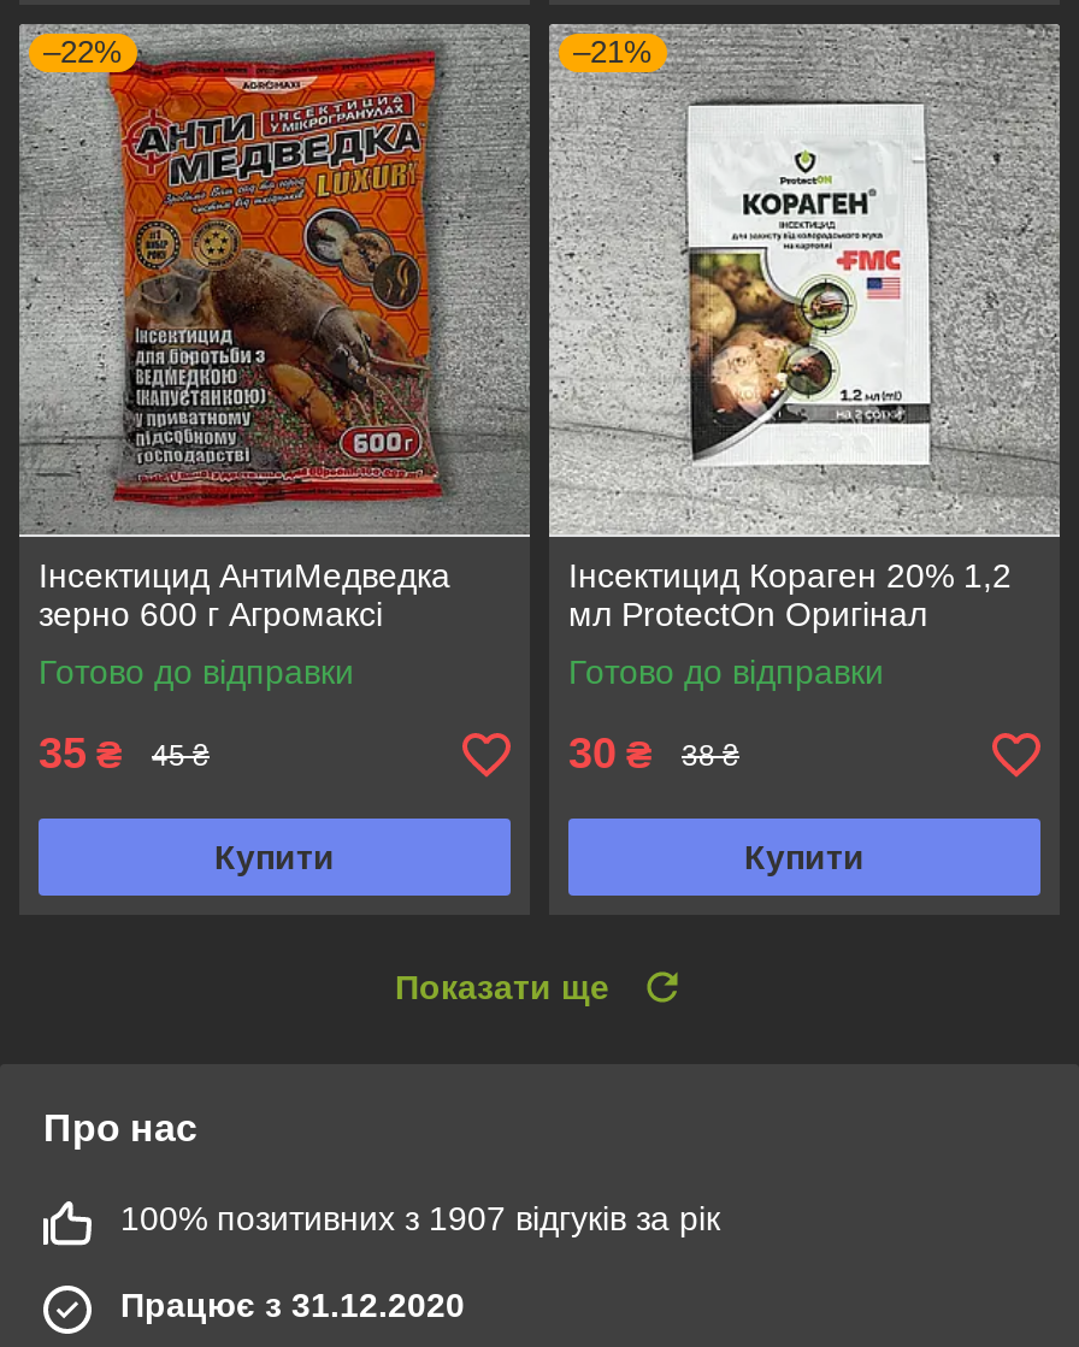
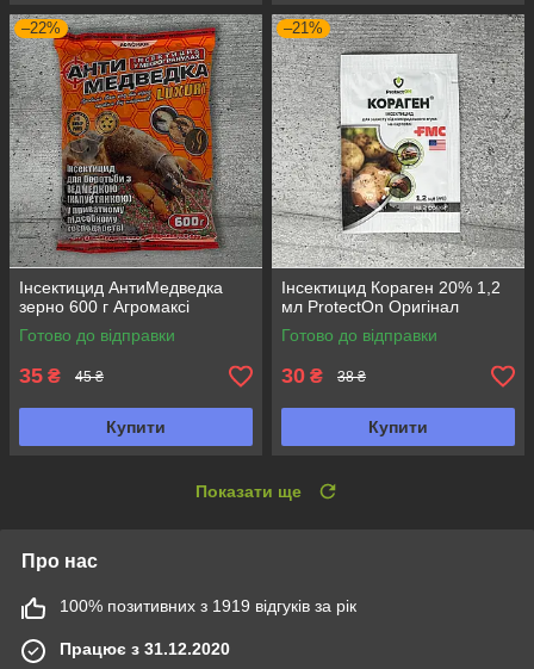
[120,1200,720,1238] 100% позитивних з 1907 відгуків за рік -> [60,597,356,616] 100% позитивних з 1919 відгуків за рік

